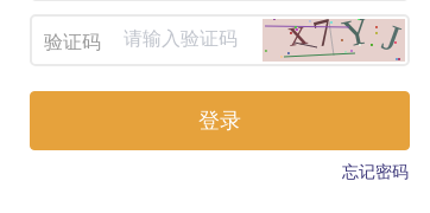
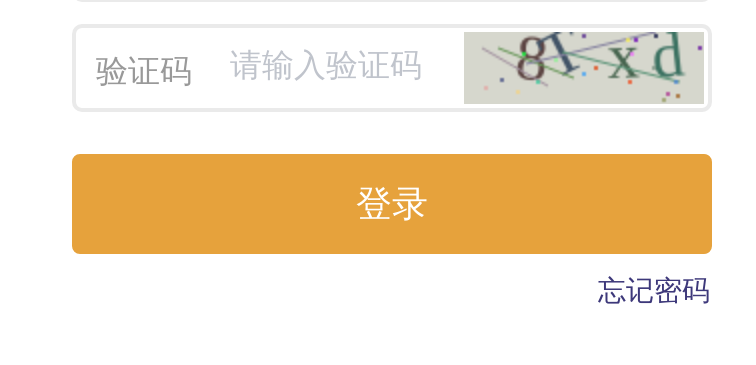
[265,19,401,62] [image] -> [472,30,702,102] [image]

